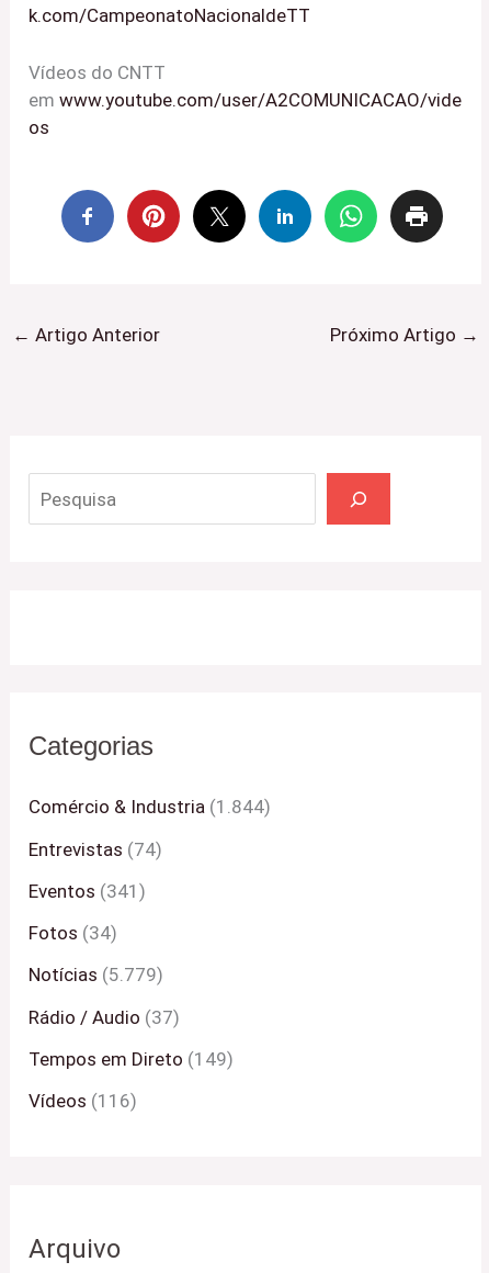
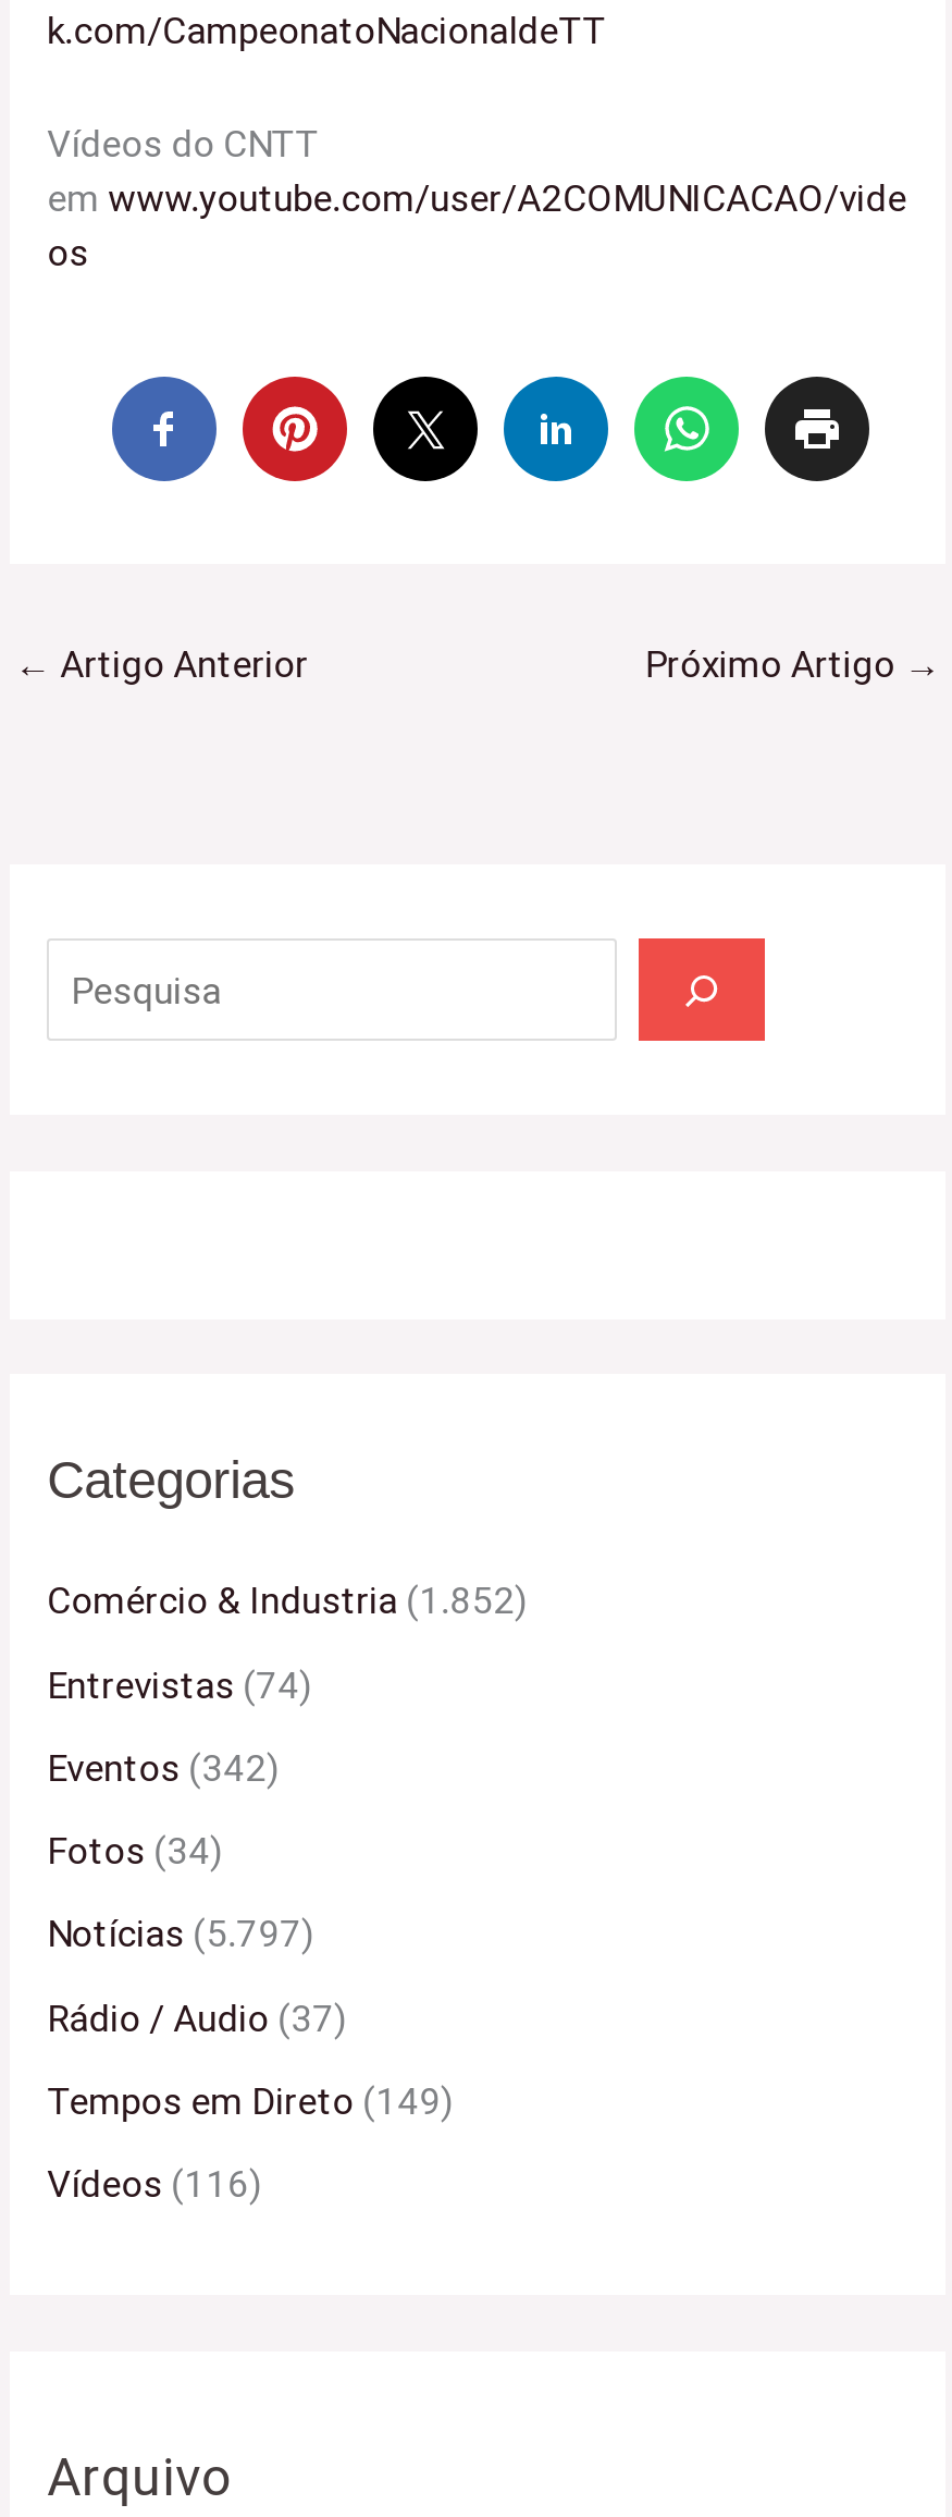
[29,796,271,818] Comércio & Industria (1.844) -> [47,1579,528,1623] Comércio & Industria (1.852)
[29,880,146,902] Eventos (341) -> [47,1746,280,1790] Eventos (342)
[29,964,164,986] Notícias (5.779) -> [47,1913,315,1956] Notícias (5.797)

